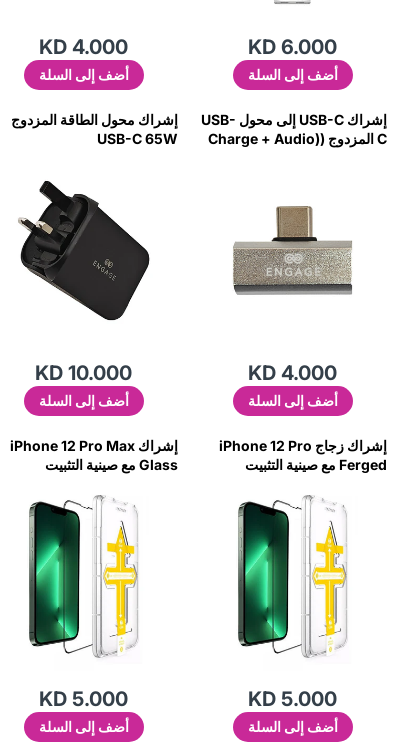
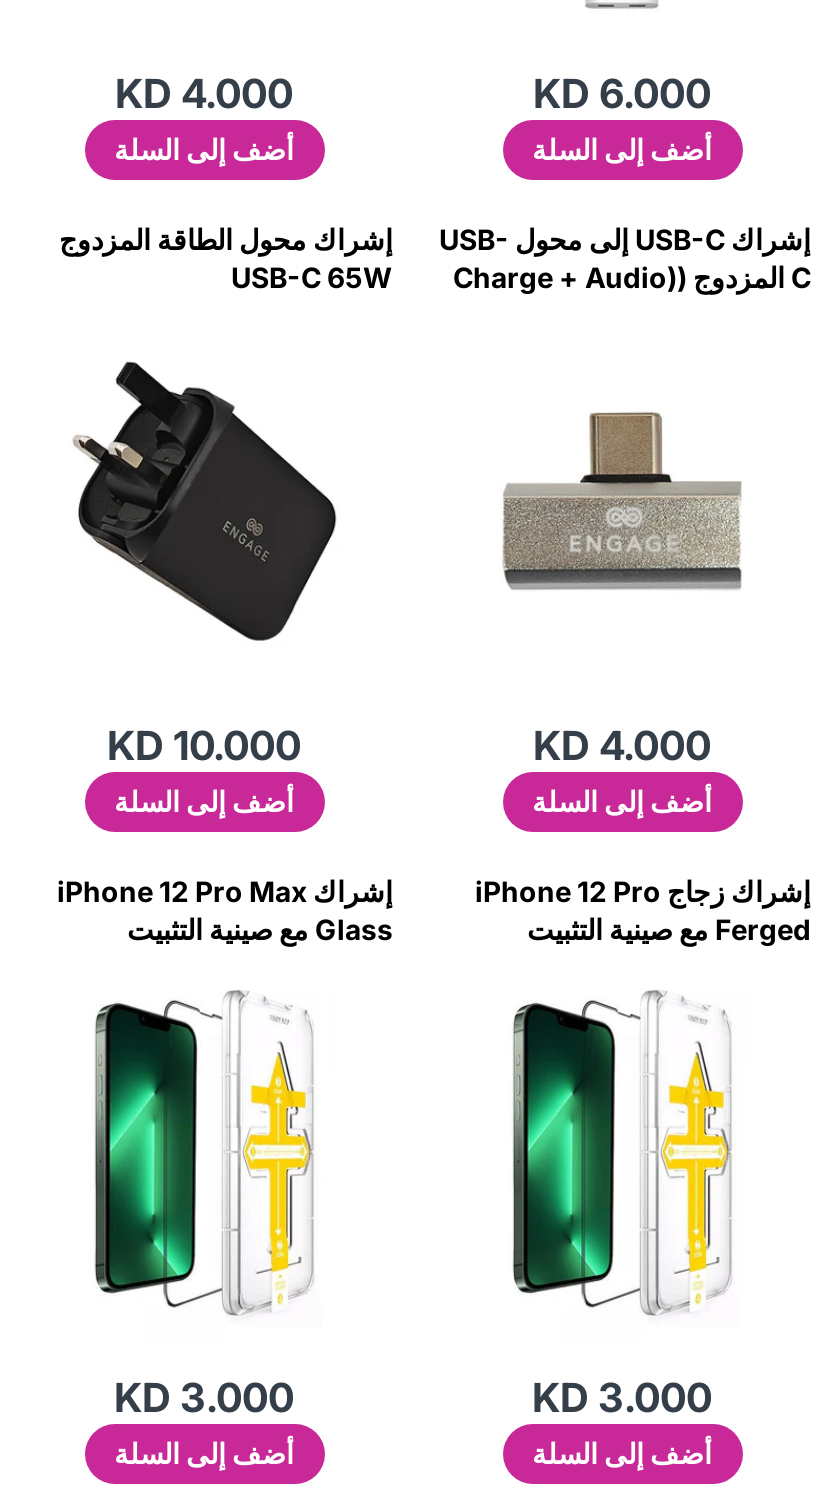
[39,687,128,711] KD 5.000 -> [114,1374,294,1422] KD 3.000
[248,687,337,711] KD 5.000 -> [532,1374,712,1422] KD 3.000

